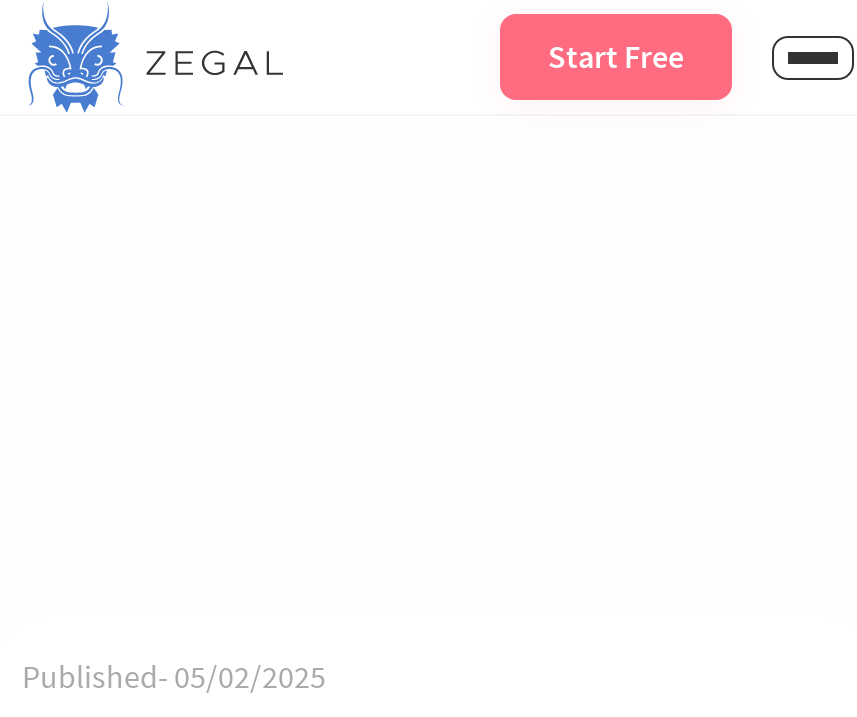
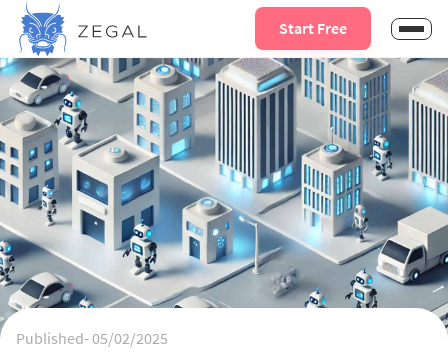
none -> [3,57,445,334] [image]

